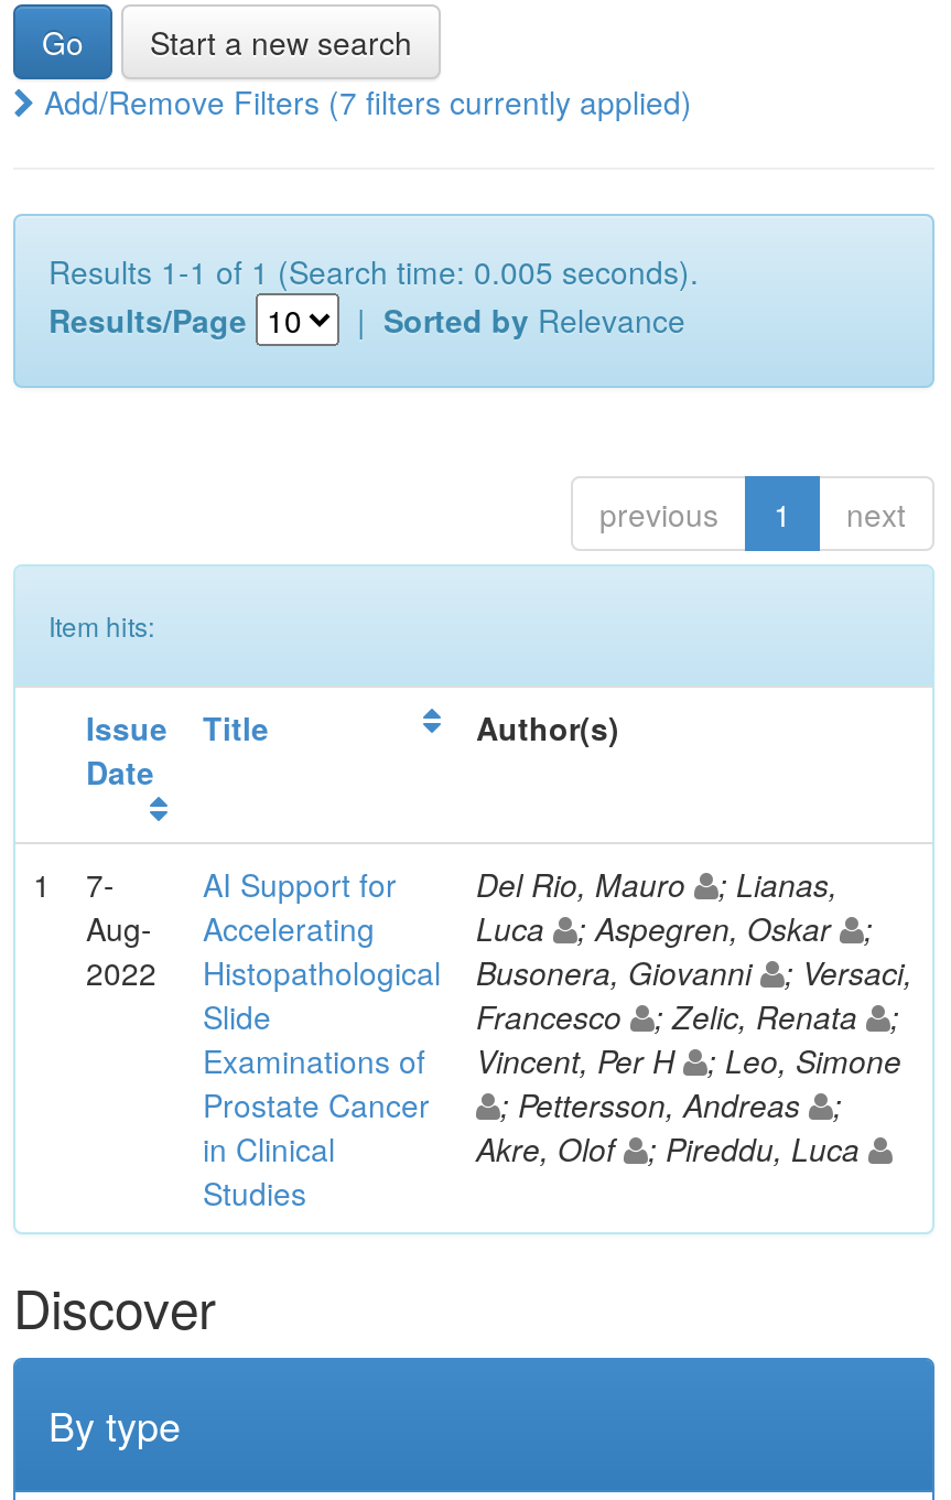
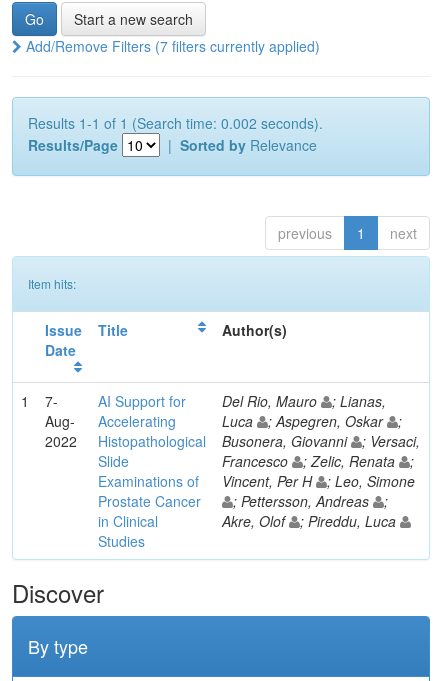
[48,249,699,293] Results 1-1 of 1 (Search time: 0.005 seconds). -> [28,113,323,133] Results 1-1 of 1 (Search time: 0.002 seconds).

